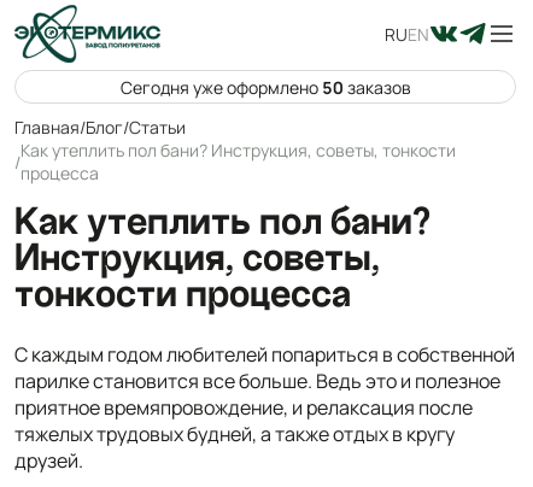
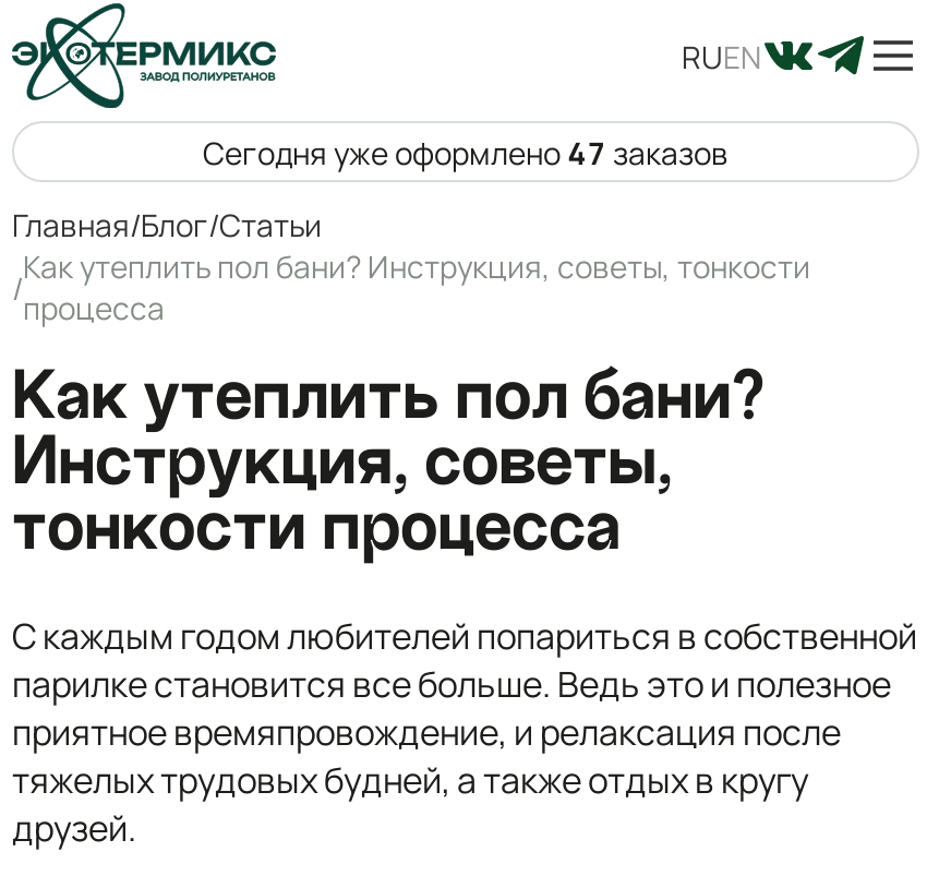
[120,75,411,98] Сегодня уже оформлено 50 заказов -> [203,131,729,172] Сегодня уже оформлено 47 заказов

